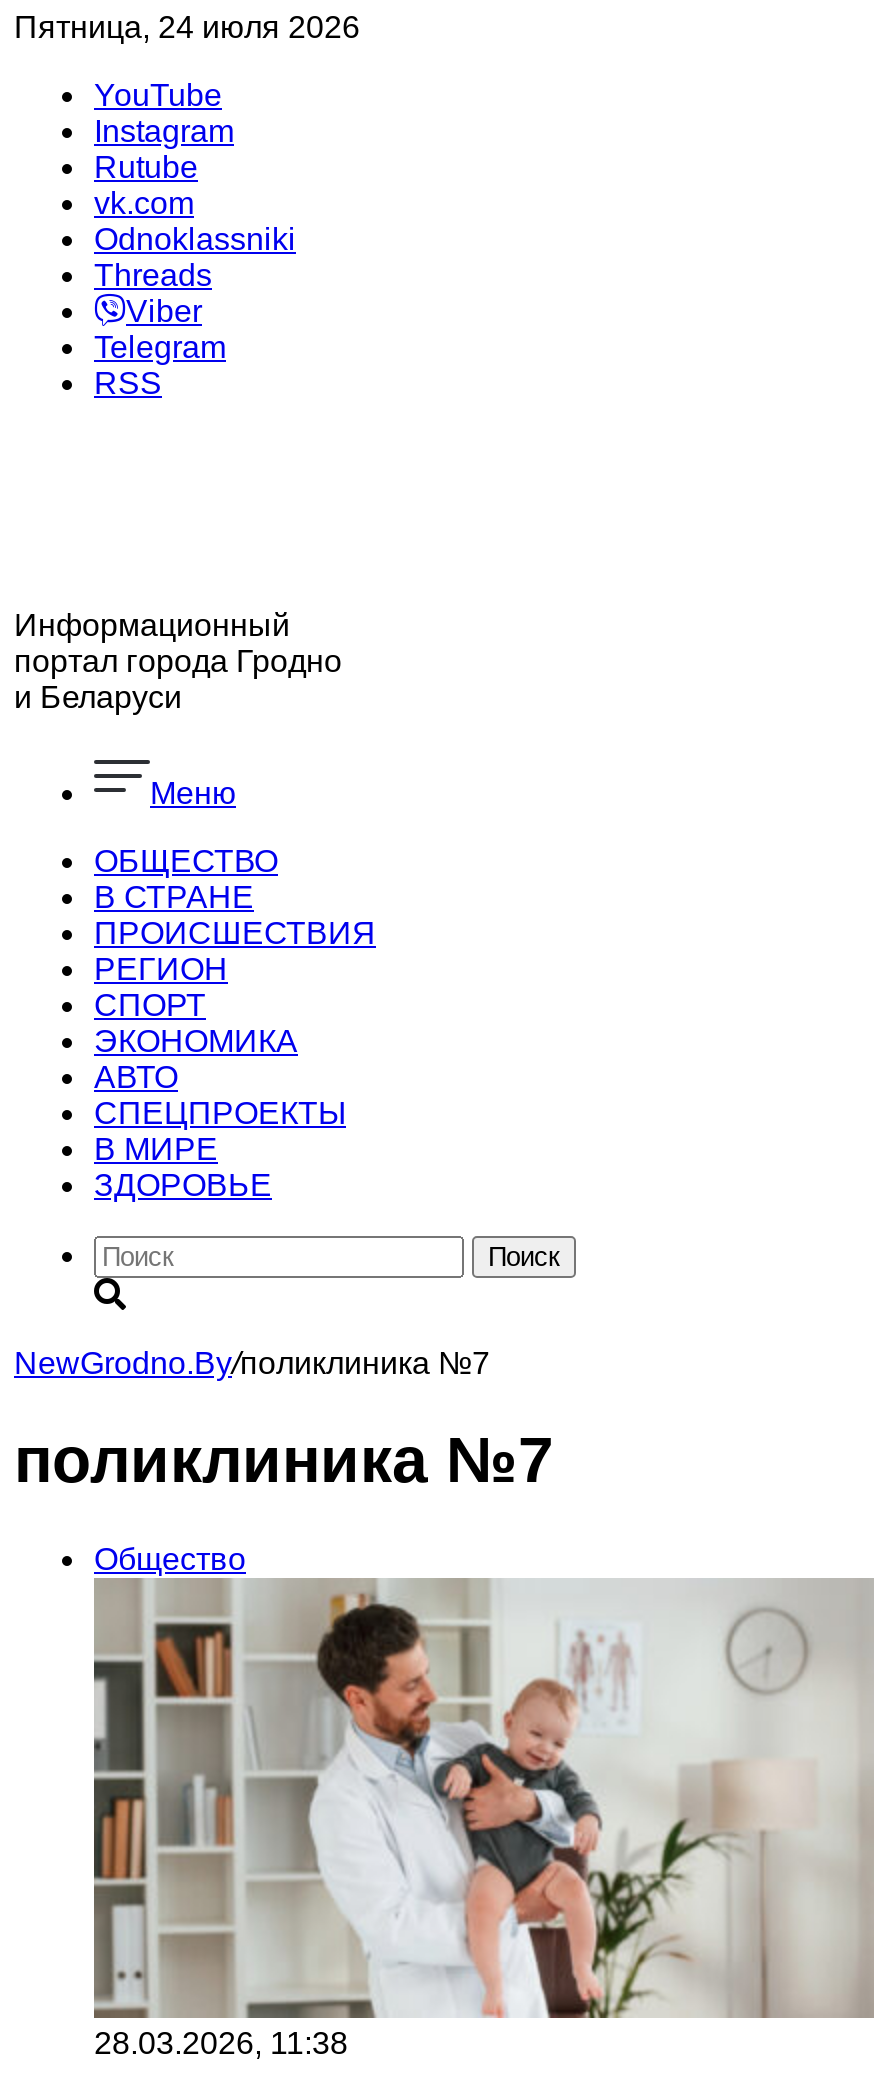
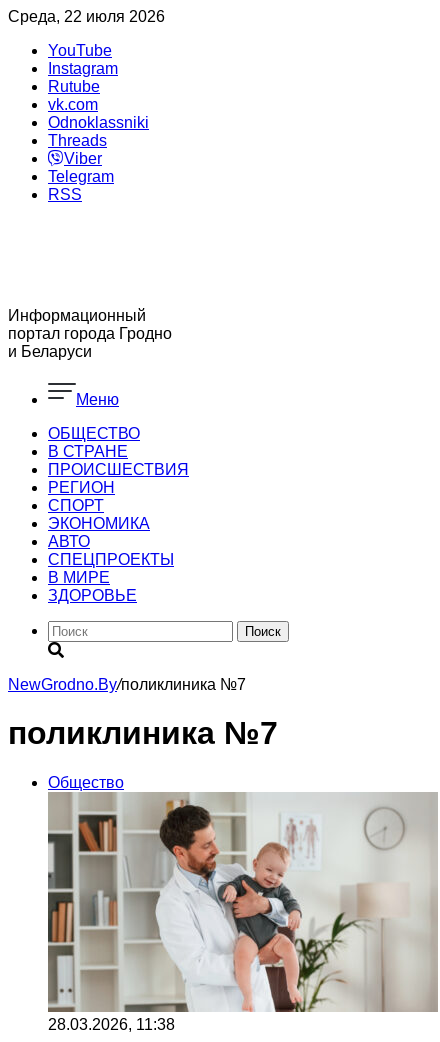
[14,10,360,44] Пятница, 24 июля 2026 -> [8,8,165,25] Среда, 22 июля 2026

